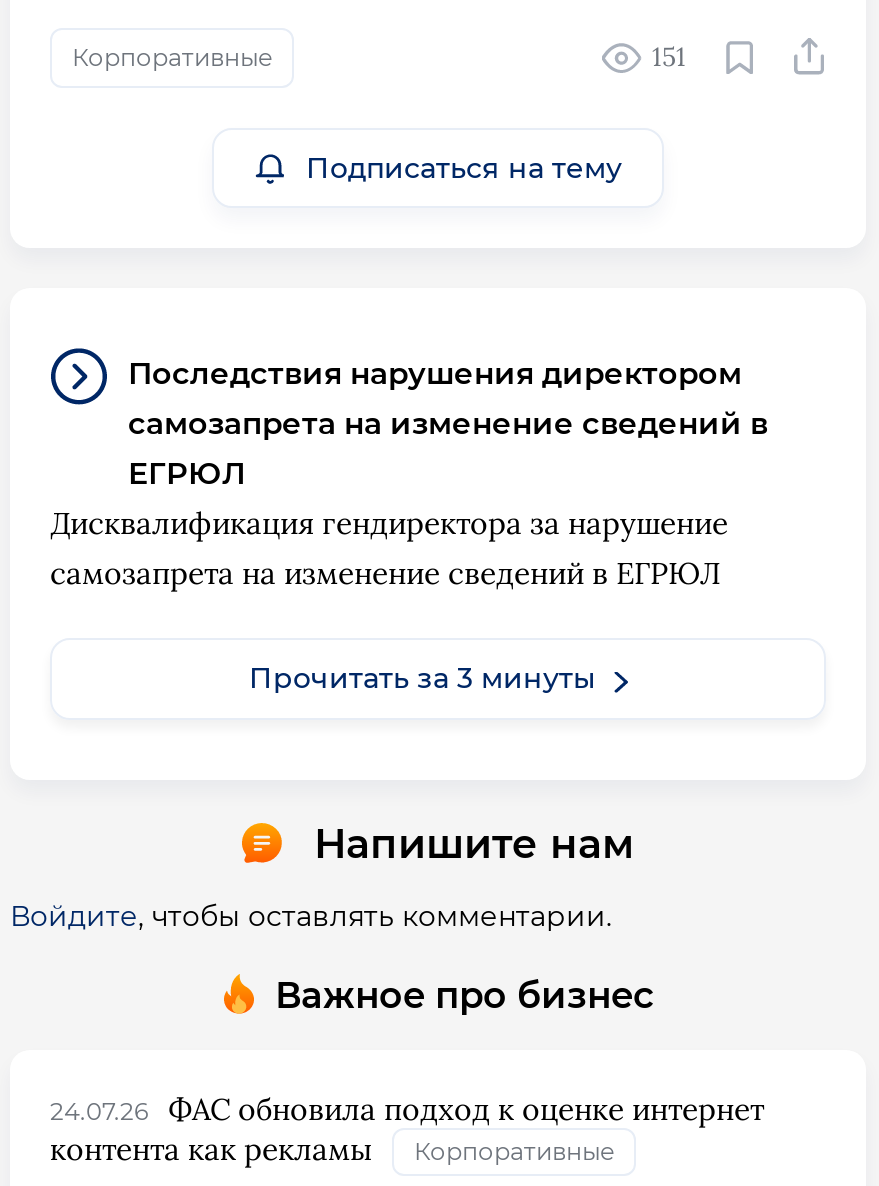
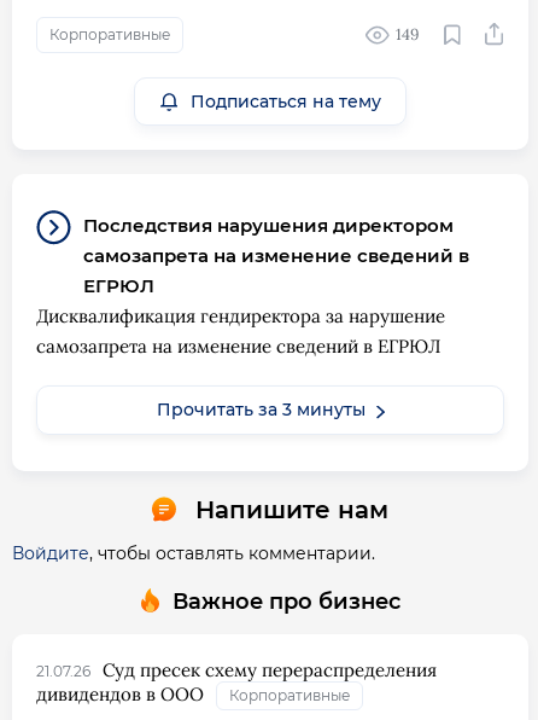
[652,40,686,74] 151 -> [396,24,420,45] 149
[50,1089,764,1167] 24.07.26 | ФАС обновила подход к оценке интернет | контента как рекламы -> [36,658,437,705] 21.07.26 | Суд пресек схему перераспределения | дивидендов в ООО

